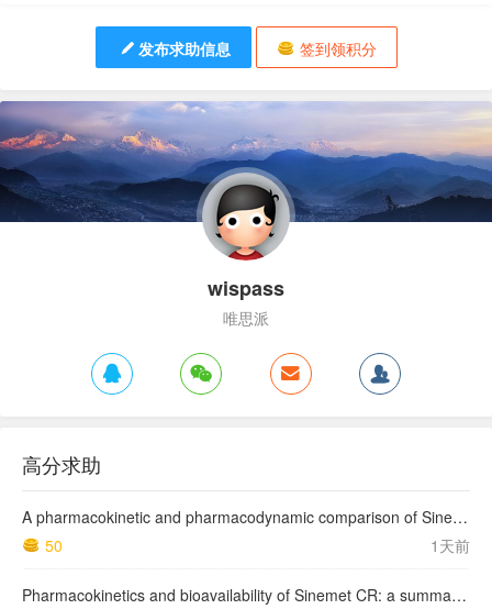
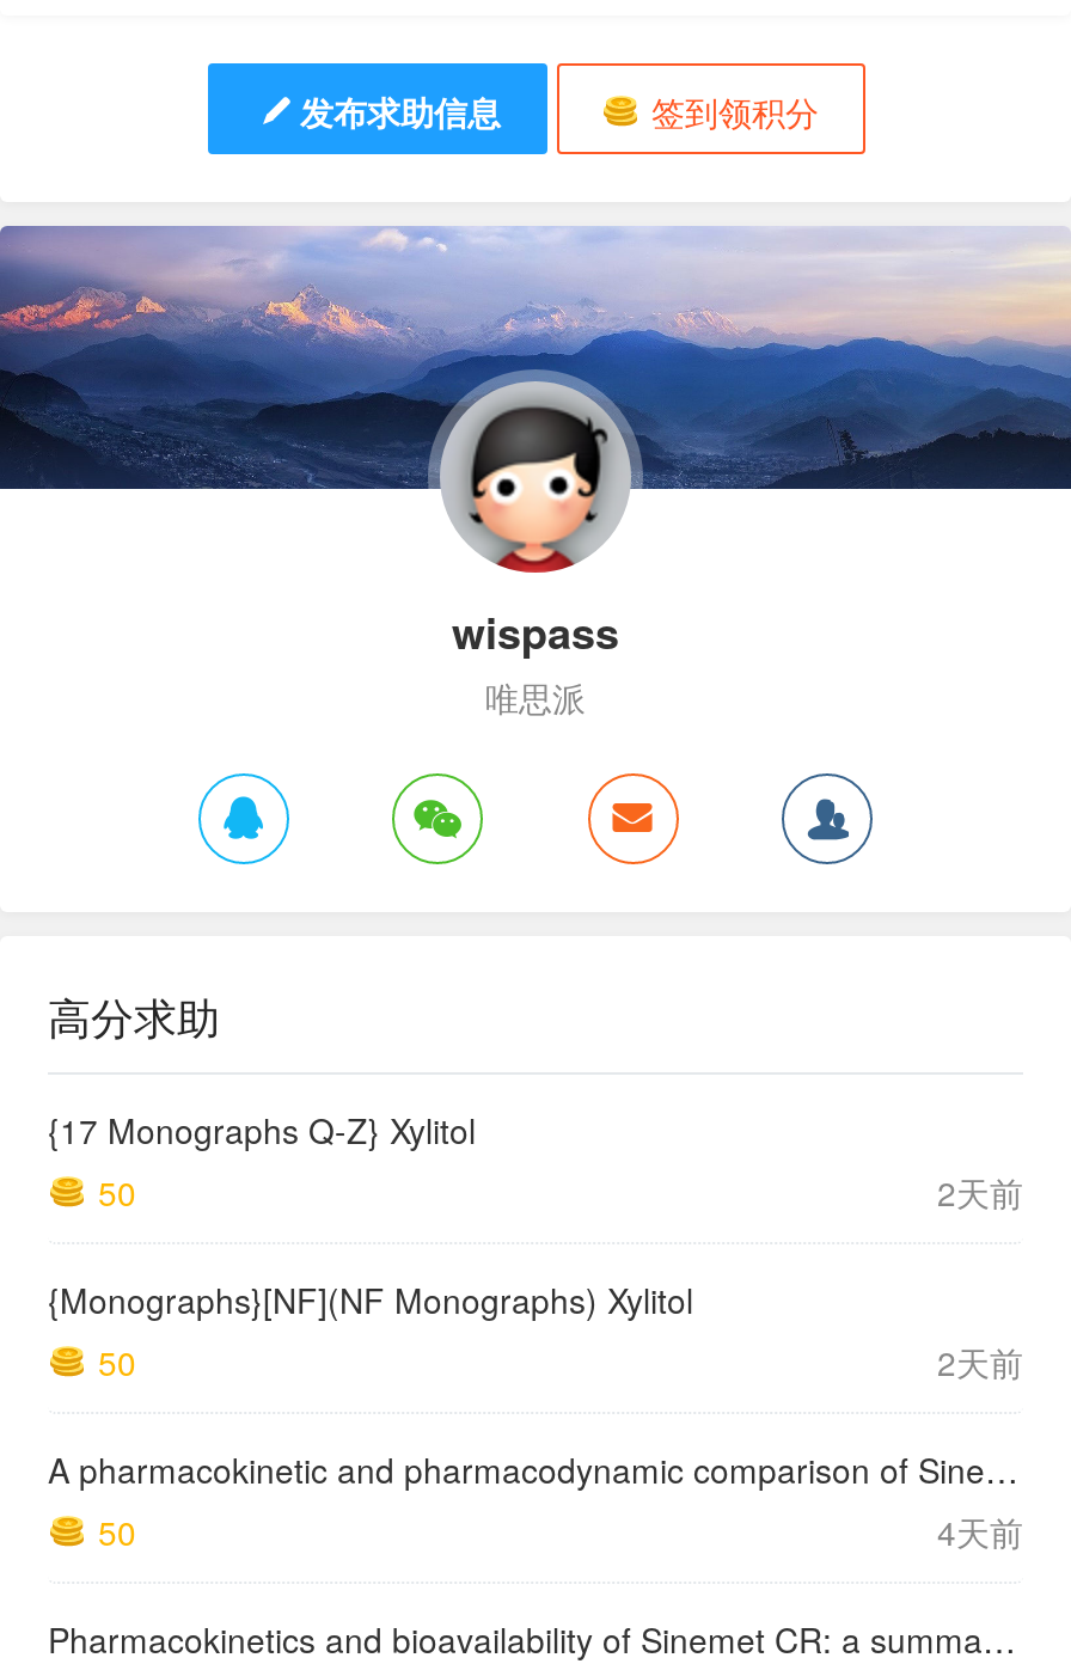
none -> [48,1106,1023,1385] {17 Monographs Q-Z} Xylitol | 50 | 2天前 | {Monographs}[NF](NF Monographs) Xylitol | 50 | 2天前
[431,534,470,556] 1天前 -> [937,1507,1023,1555] 4天前

